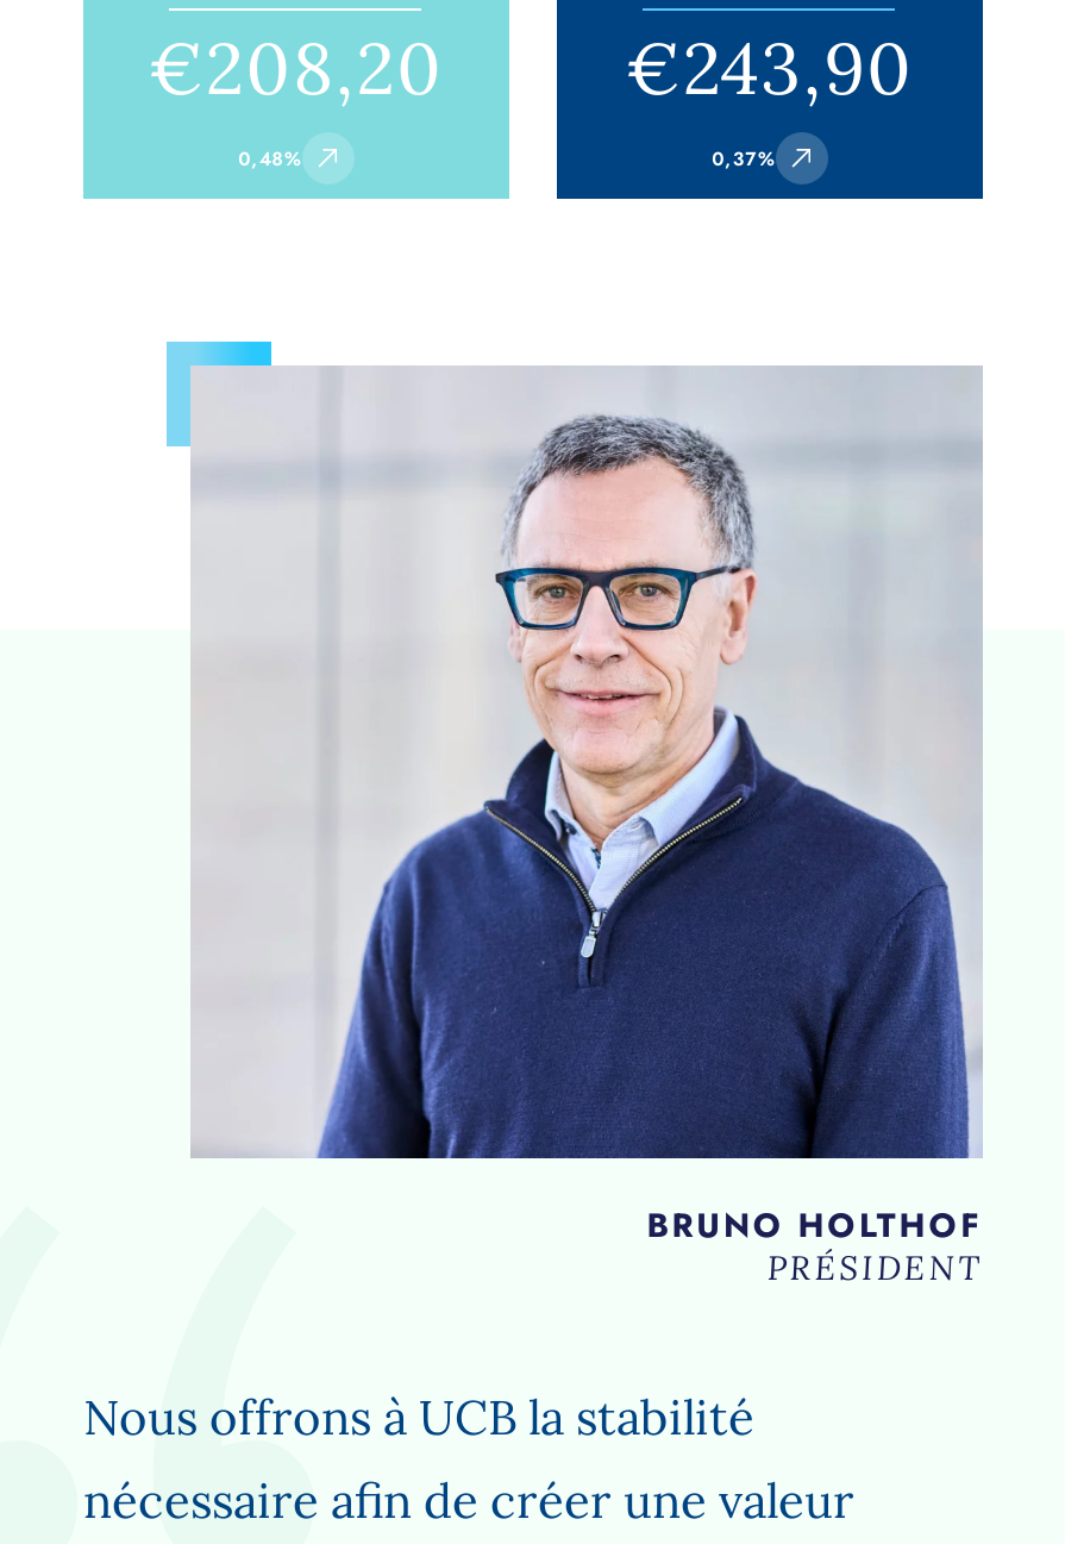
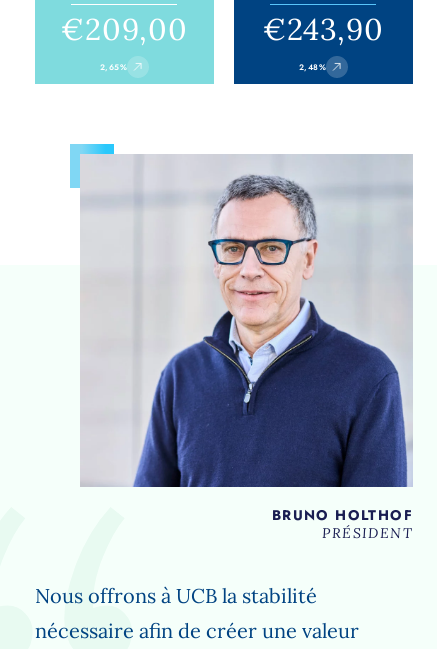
[149,22,444,113] €208,20 -> [61,10,188,48] €209,00
[238,144,302,172] 0,48% -> [100,61,127,73] 2,65%
[712,144,776,172] 0,37% -> [299,61,326,73] 2,48%

